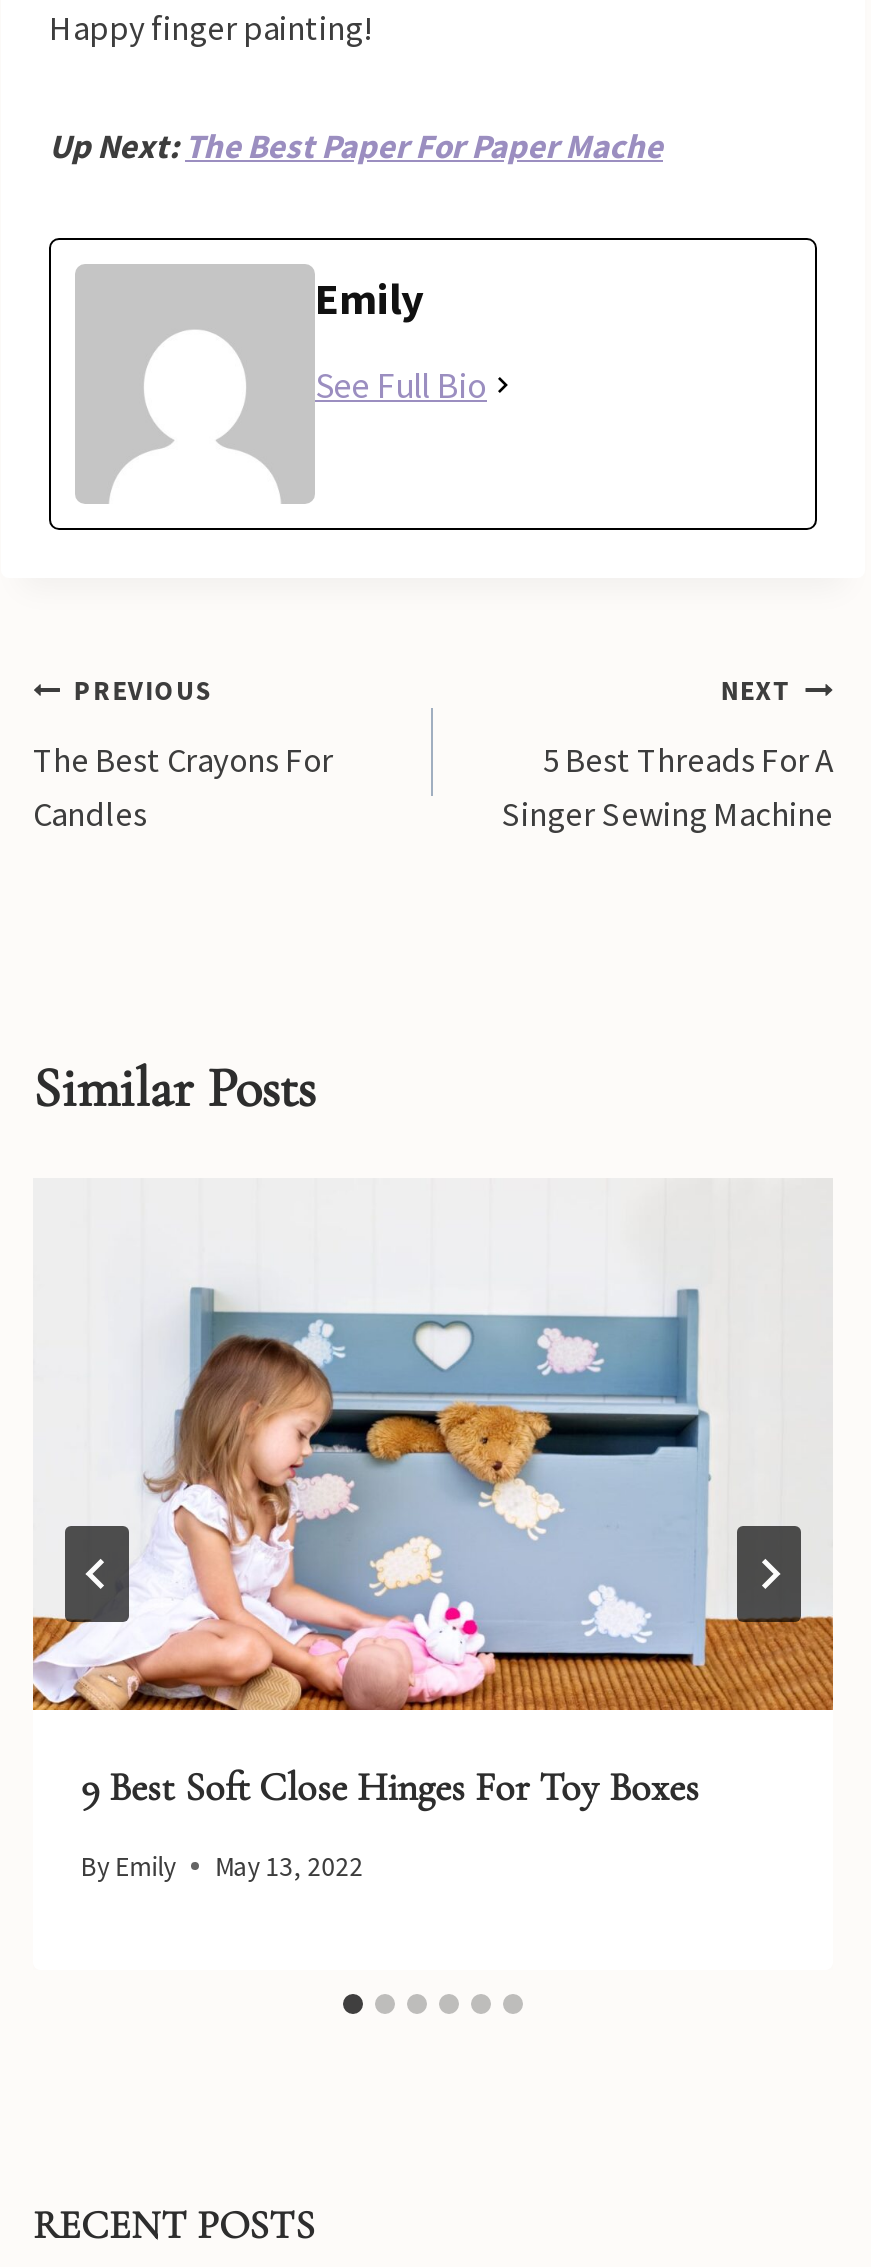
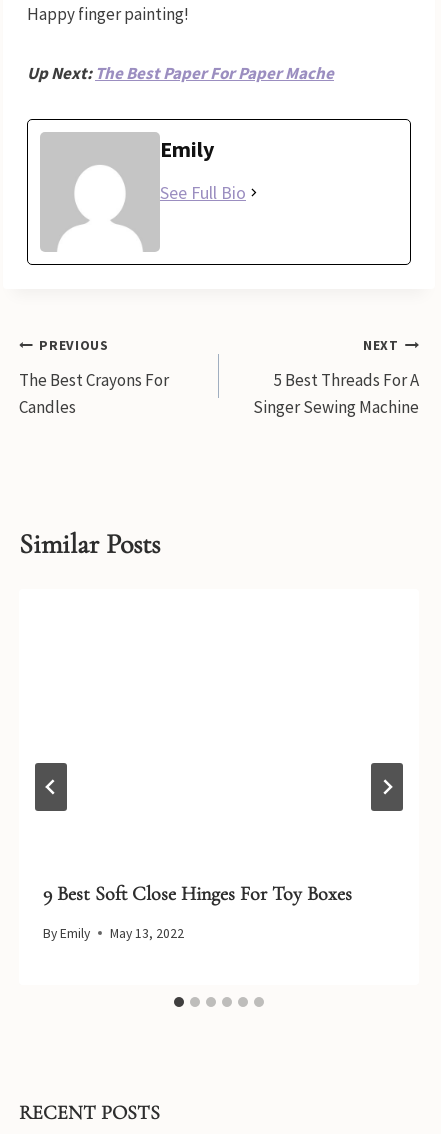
[31,1182,835,1712] [image] -> none

